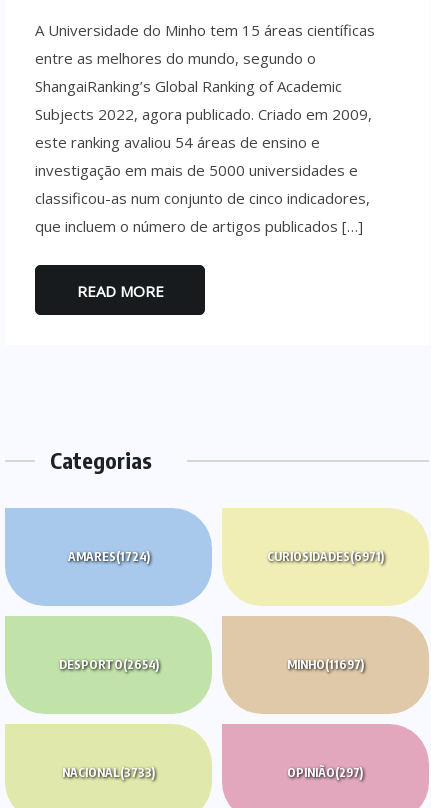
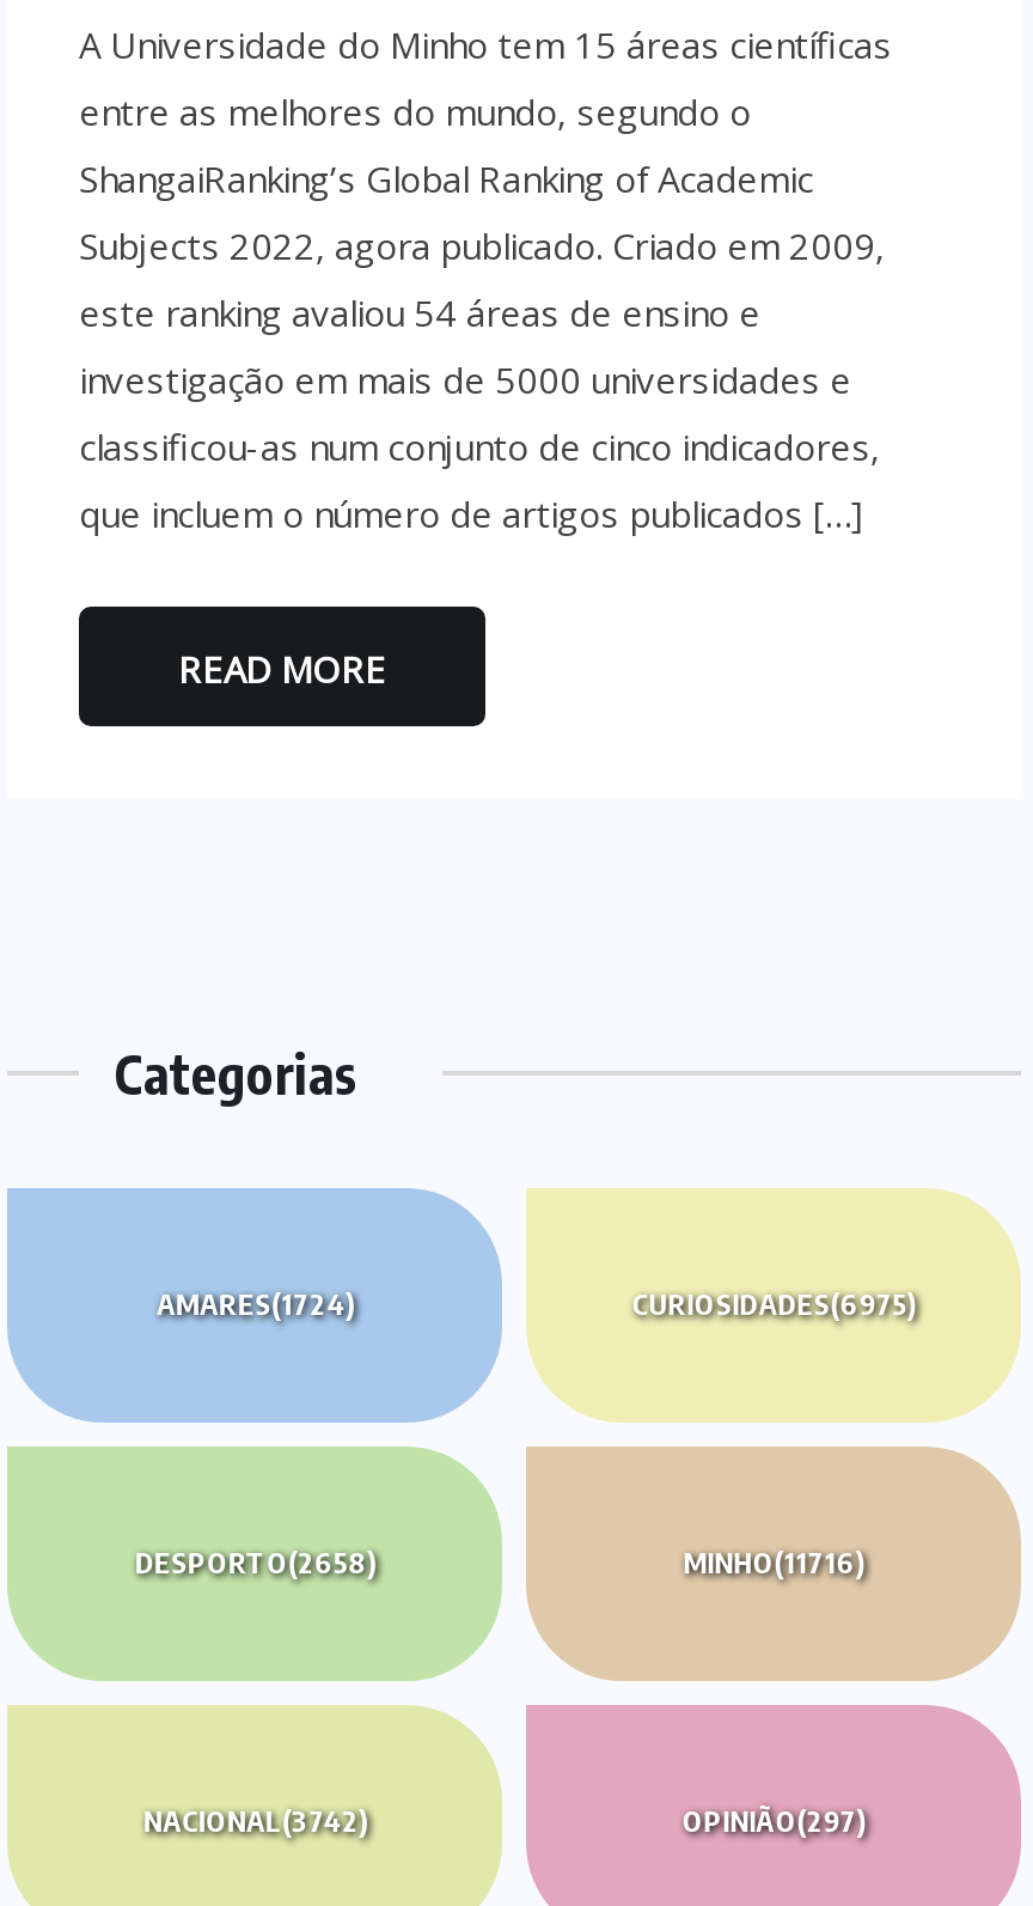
[267,549,384,564] CURIOSIDADES(6971) -> [632,1286,914,1322] CURIOSIDADES(6975)
[59,657,159,672] DESPORTO(2654) -> [135,1545,374,1581] DESPORTO(2658)
[287,657,364,672] MINHO(11697) -> [684,1545,863,1581] MINHO(11716)
[62,765,155,780] NACIONAL(3733) -> [144,1803,366,1839] NACIONAL(3742)

